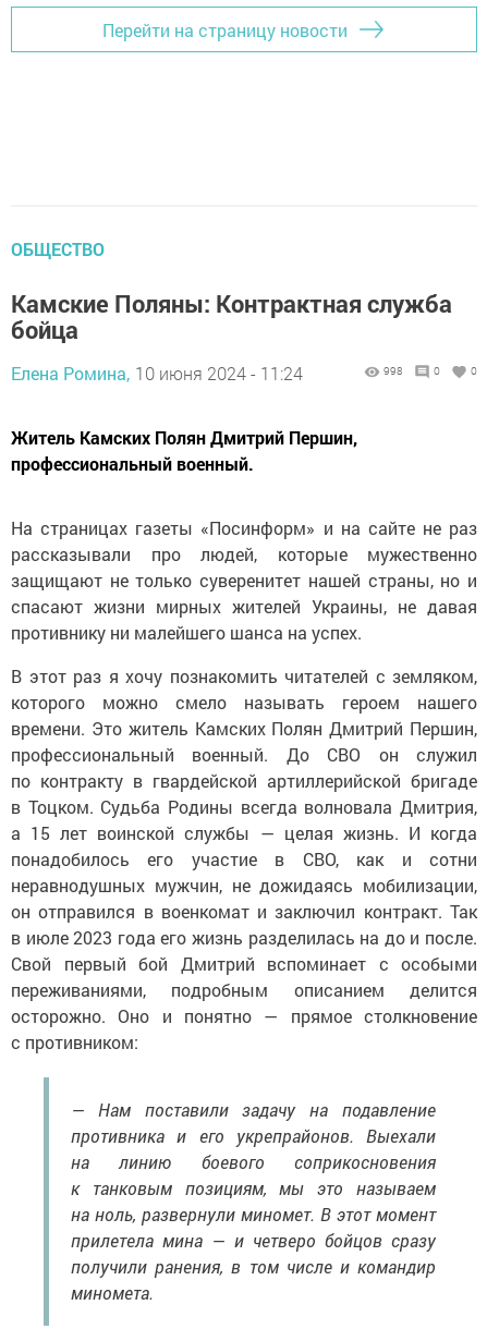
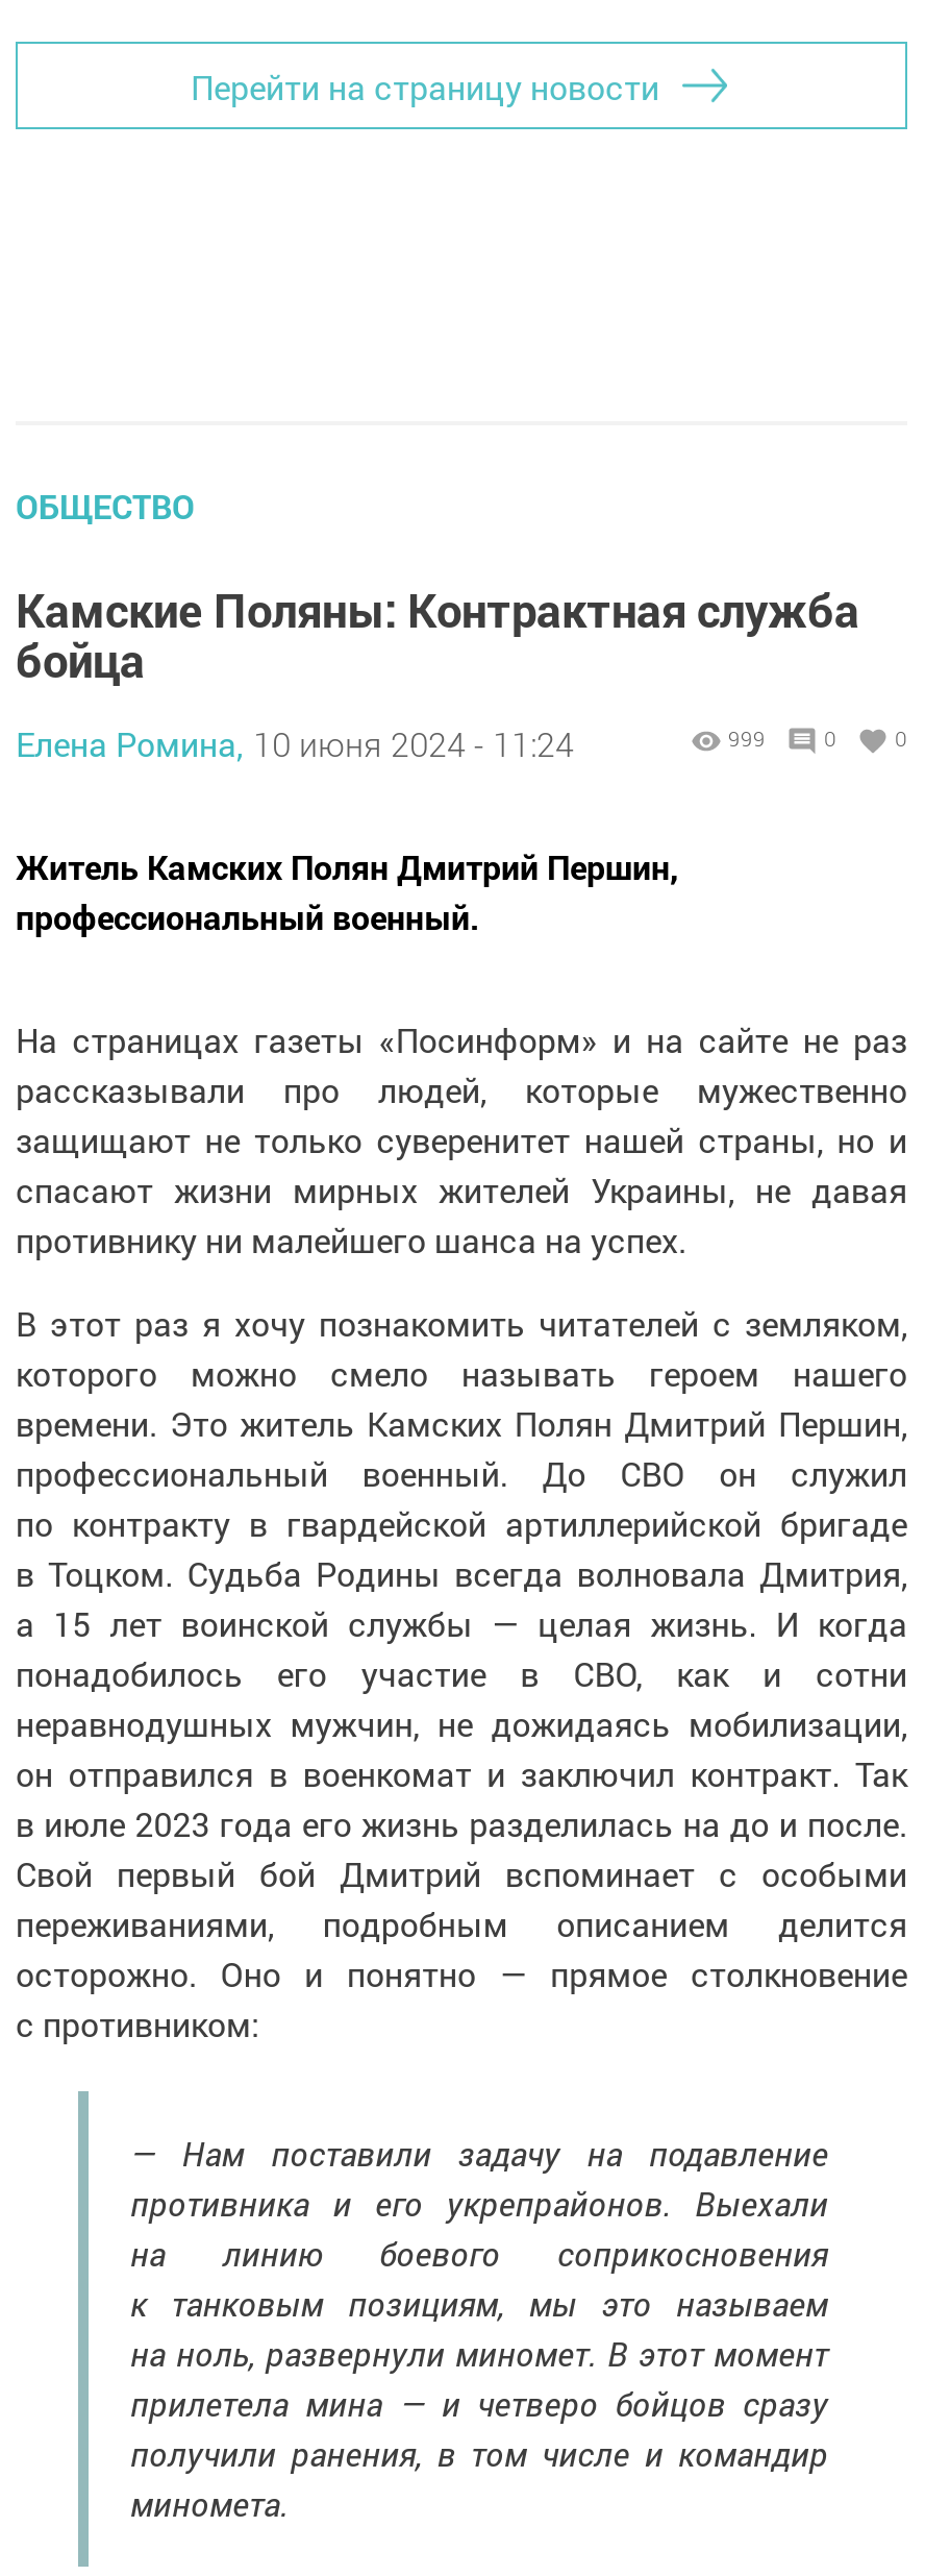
[383,364,403,378] 998 -> [728,726,766,753] 999

